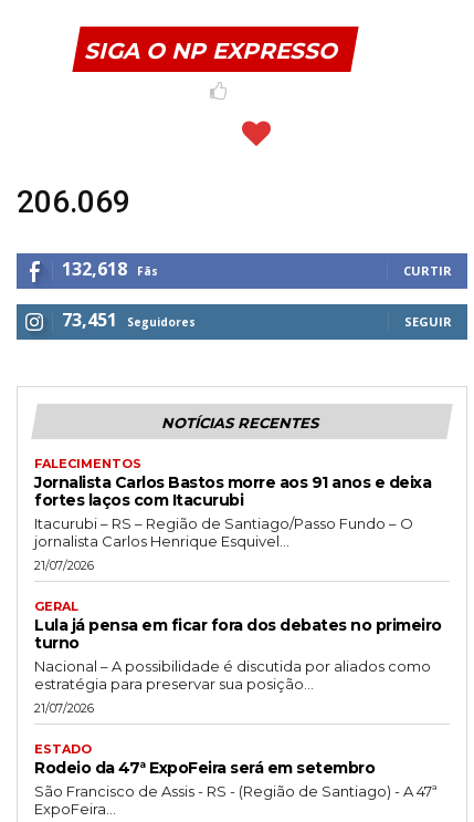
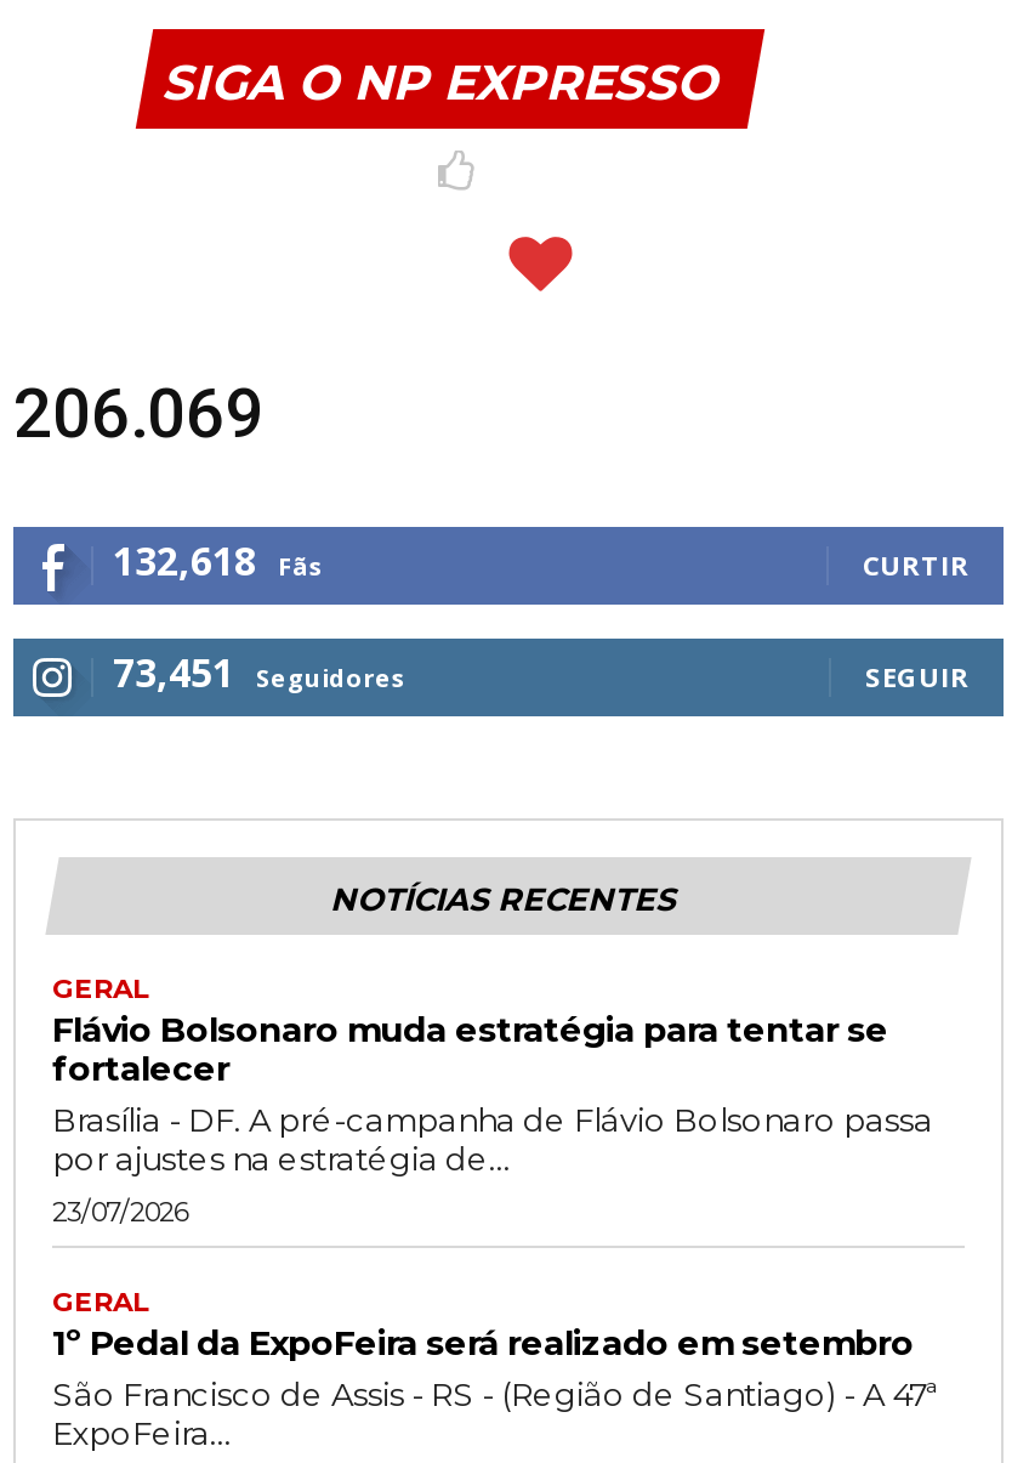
[34,456,431,573] FALECIMENTOS | Jornalista Carlos Bastos morre aos 91 anos e deixa | fortes laços com Itacurubi | Itacurubi – RS – Região de Santiago/Passo Fundo – O | jornalista Carlos Henrique Esquivel... | 21/07/2026 -> none
[34,615,441,716] Lula já pensa em ficar fora dos debates no primeiro | turno | Nacional – A possibilidade é discutida por aliados como | estratégia para preservar sua posição... | 21/07/2026 -> [52,1008,933,1229] Flávio Bolsonaro muda estratégia para tentar se | fortalecer | Brasília - DF. A pré-campanha de Flávio Bolsonaro passa | por ajustes na estratégia de... | 23/07/2026
[34,741,375,778] ESTADO | Rodeio da 47ª ExpoFeira será em setembro -> [52,1285,914,1365] GERAL | 1º Pedal da ExpoFeira será realizado em setembro

